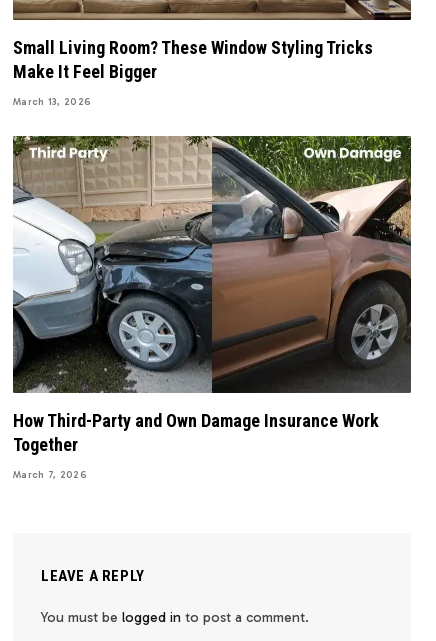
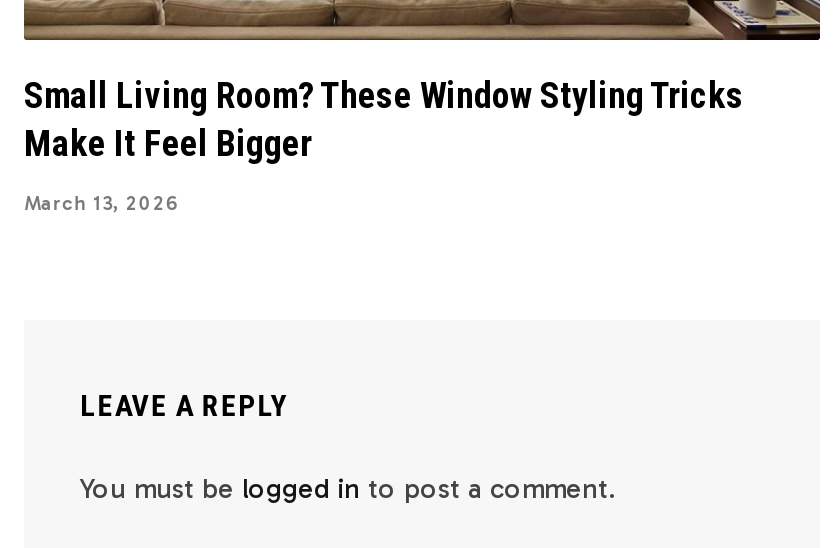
[12,135,412,480] [image] | How Third-Party and Own Damage Insurance Work | Together | March 7, 2026 -> none

